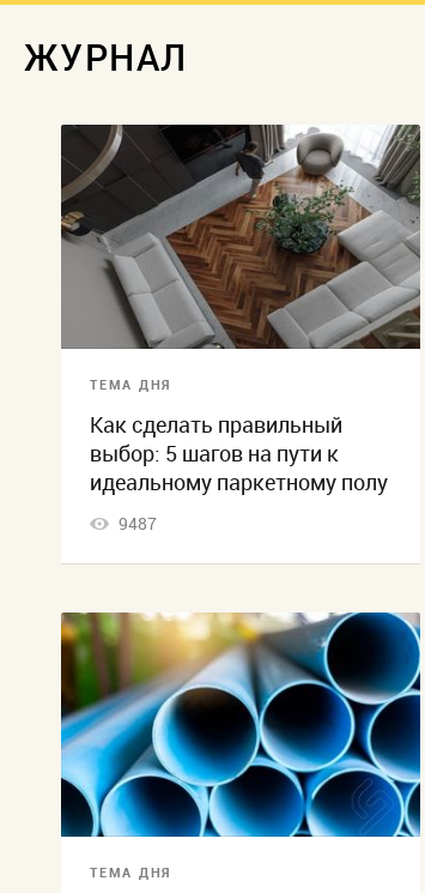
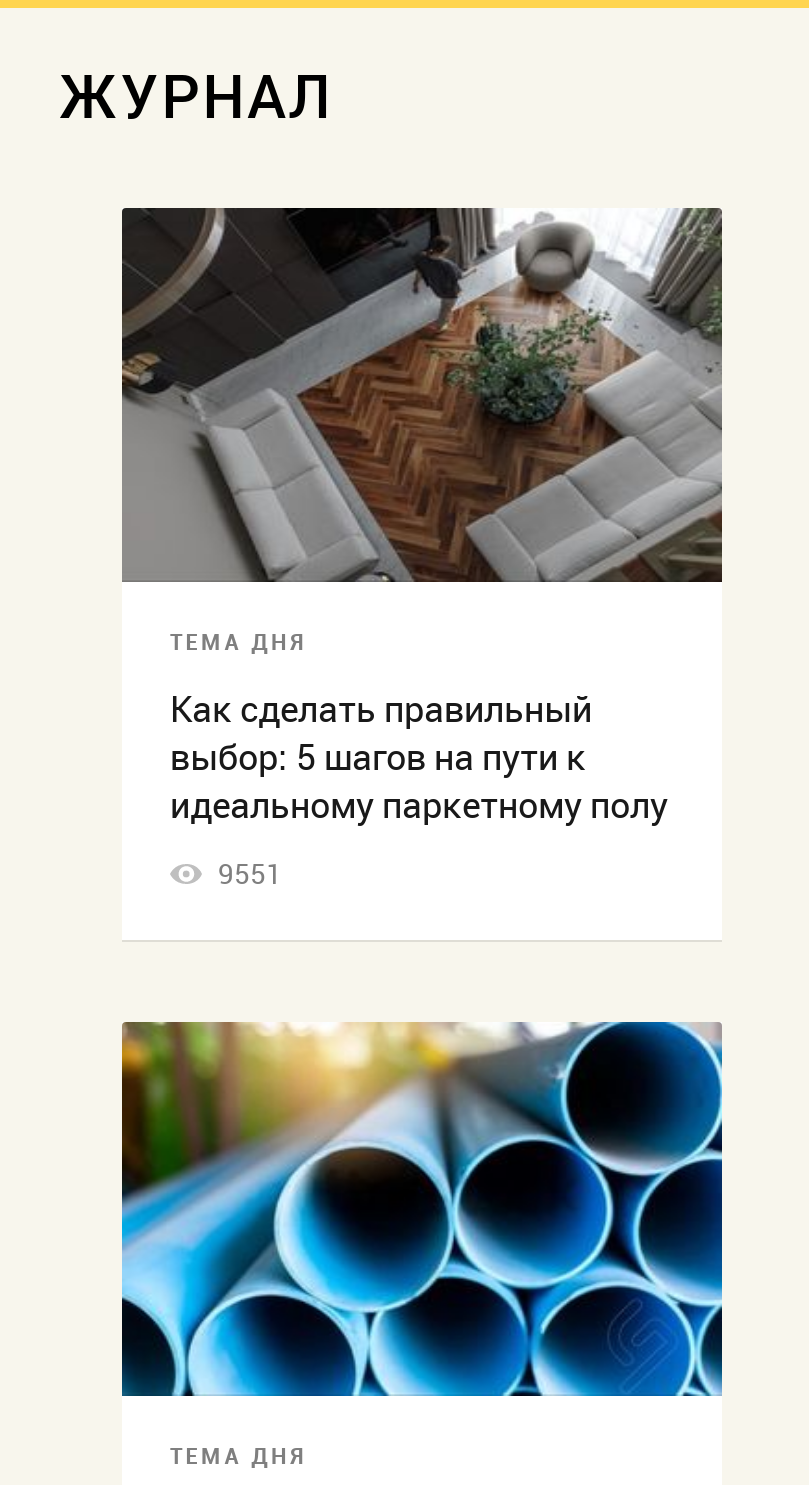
[119,514,157,533] 9487 -> [218,858,282,890] 9551

